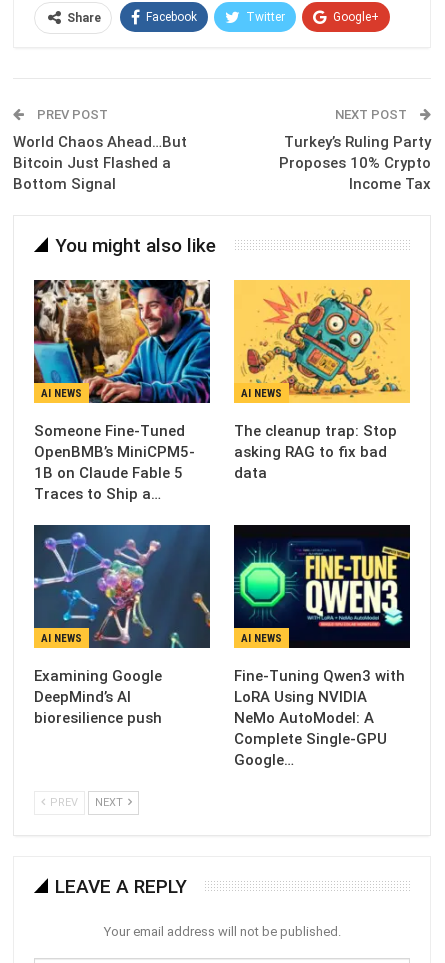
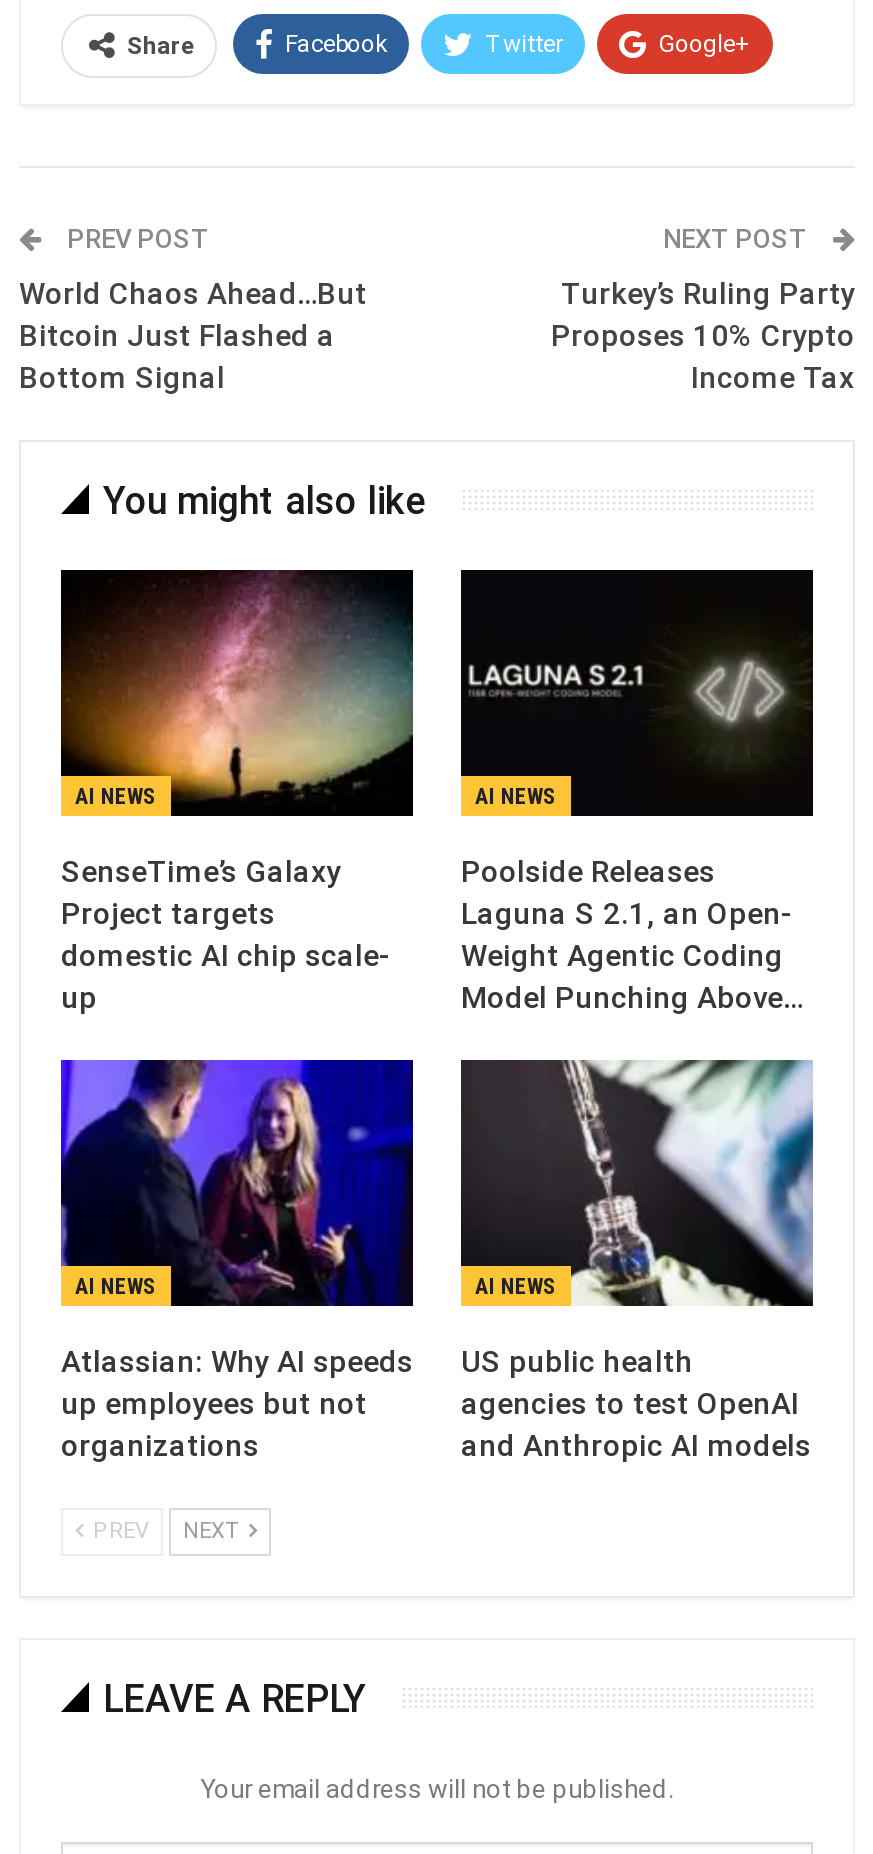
[33,279,211,503] [image] | Someone Fine-Tuned | OpenBMB’s MiniCPM5- | 1B on Claude Fable 5 | Traces to Ship a… -> [59,567,415,1017] [image] | SenseTime’s Galaxy | Project targets | domestic AI chip scale- | up
[233,279,411,482] [image] | The cleanup trap: Stop | asking RAG to fix bad | data -> [459,567,815,1017] [image] | Poolside Releases | Laguna S 2.1, an Open- | Weight Agentic Coding | Model Punching Above…
[33,524,211,727] [image] | Examining Google | DeepMind’s AI | bioresilience push -> [59,1057,415,1465] [image] | Atlassian: Why AI speeds | up employees but not | organizations
[234,524,411,769] [image] | Fine-Tuning Qwen3 with | LoRA Using NVIDIA | NeMo AutoModel: A | Complete Single-GPU | Google… -> [461,1059,815,1465] [image] | US public health | agencies to test OpenAI | and Anthropic AI models

